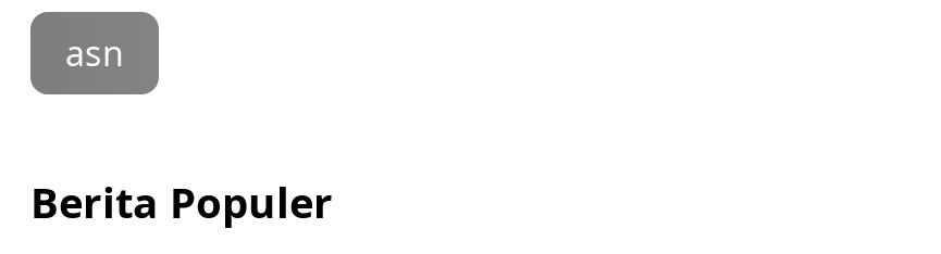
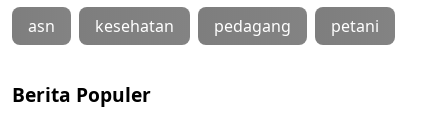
none -> [95,15,379,37] kesehatan | pedagang | petani

